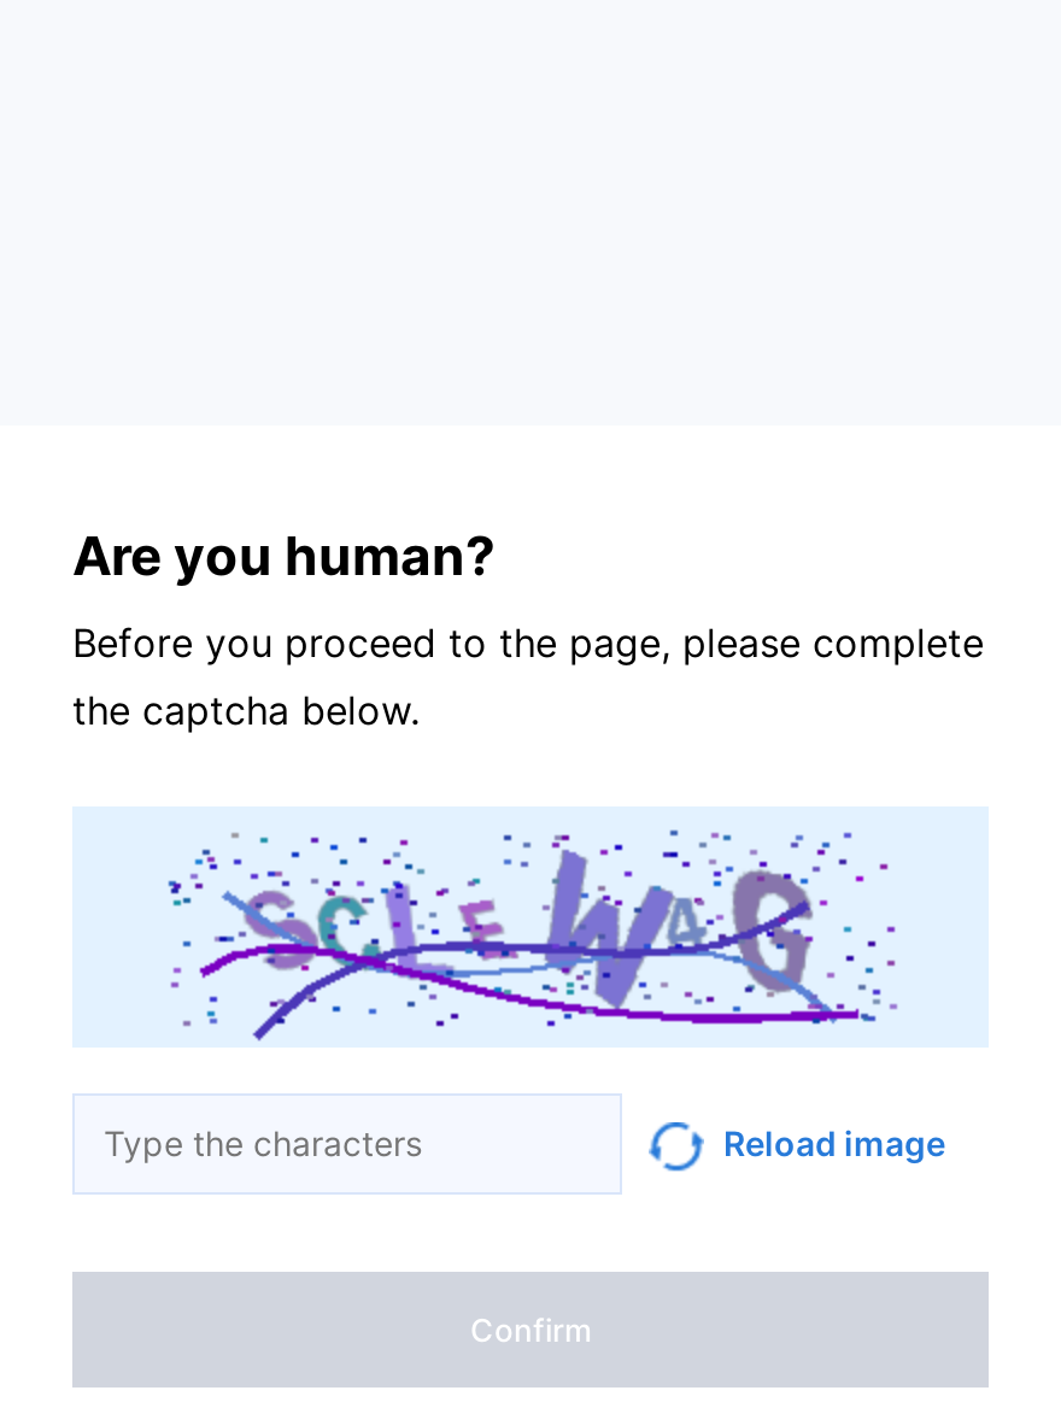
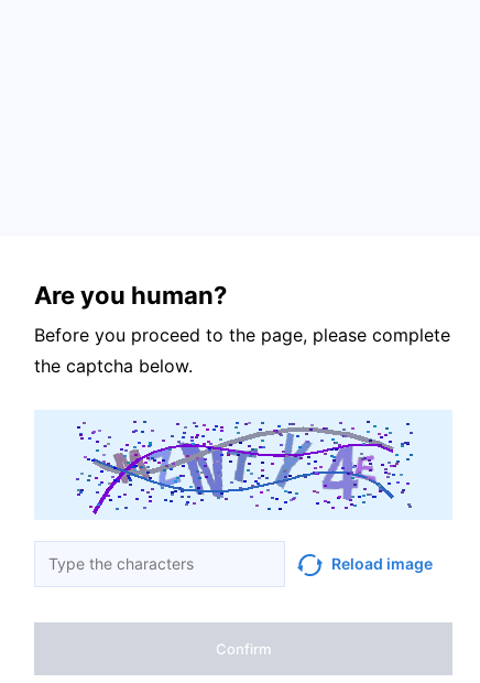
[166,828,899,1043] [image] -> [75,420,414,517] [image]

